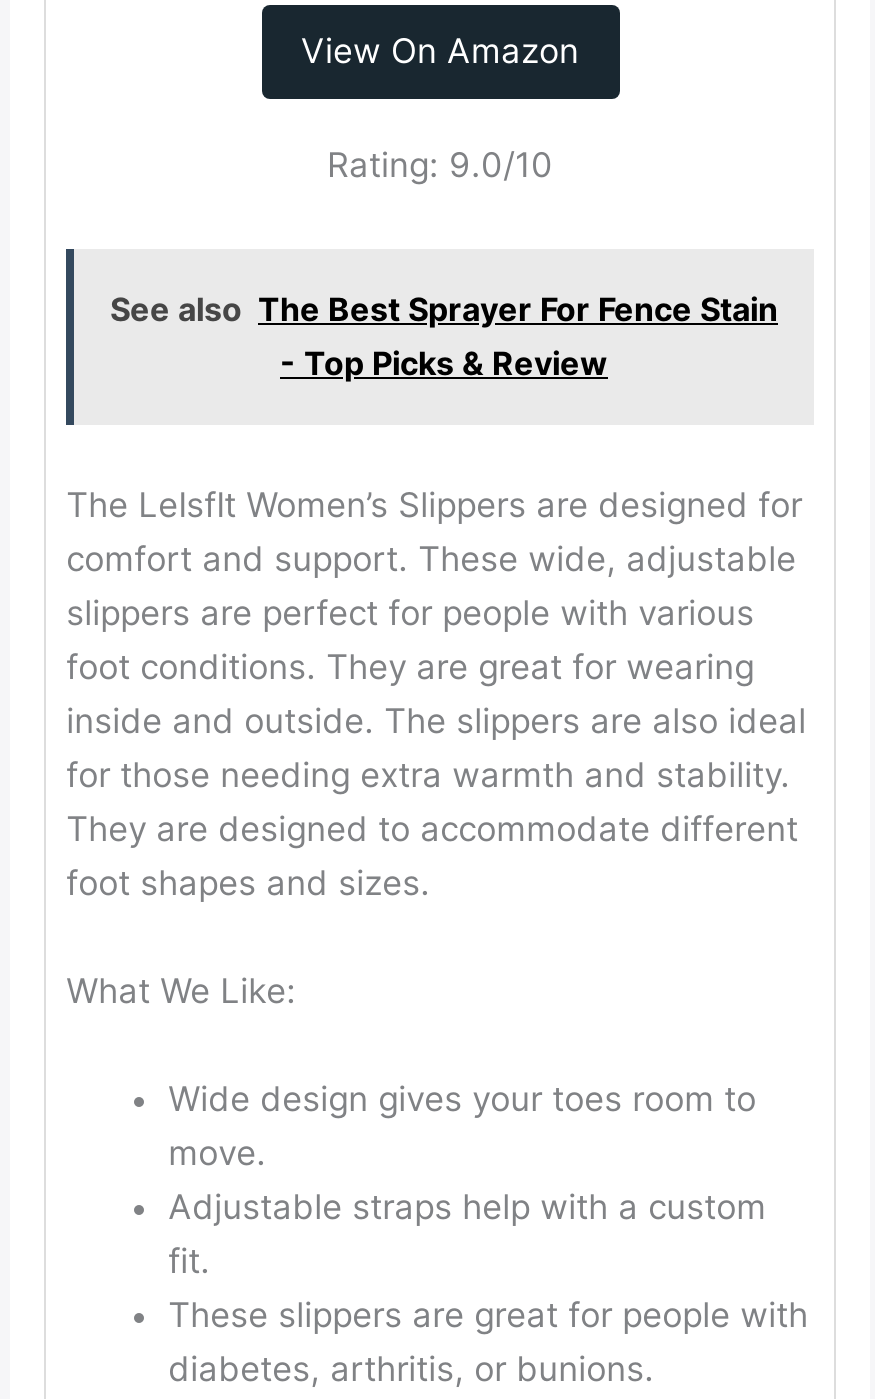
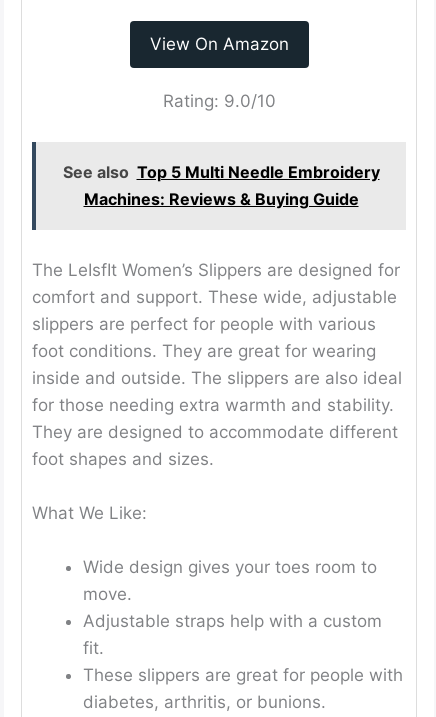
[110,288,778,382] See also The Best Sprayer For Fence Stain | - Top Picks & Review -> [62,162,379,209] See also Top 5 Multi Needle Embroidery | Machines: Reviews & Buying Guide

